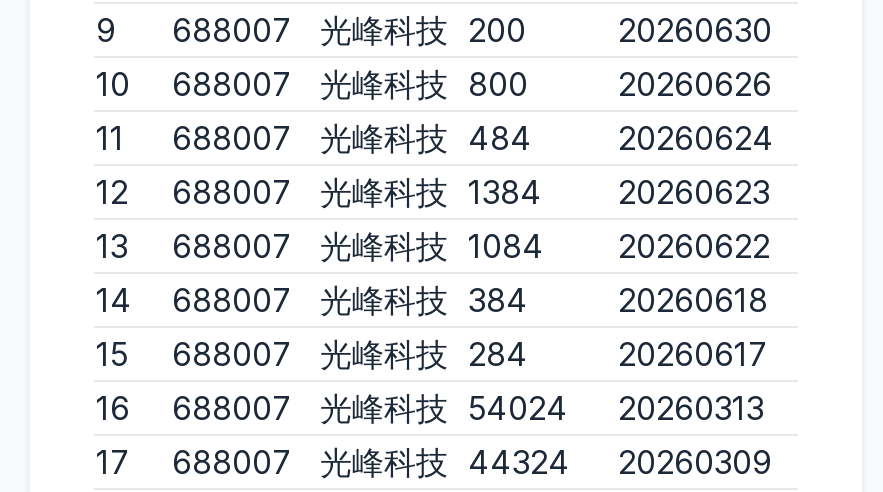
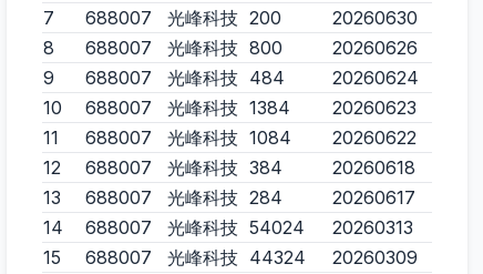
[96,10,526,50] 9 688007 光峰科技 200 -> [43,7,281,29] 7 688007 光峰科技 200
[96,64,528,104] 10 688007 光峰科技 800 -> [43,37,282,59] 8 688007 光峰科技 800
[96,118,532,158] 11 688007 光峰科技 484 -> [43,67,285,89] 9 688007 光峰科技 484
[96,172,770,212] 12 688007 光峰科技 1384 20260623 -> [43,97,417,119] 10 688007 光峰科技 1384 20260623
[96,226,770,266] 13 688007 光峰科技 1084 20260622 -> [43,126,417,149] 11 688007 光峰科技 1084 20260622
[96,280,528,320] 14 688007 光峰科技 384 -> [43,156,282,179] 12 688007 光峰科技 384
[96,334,528,374] 15 688007 光峰科技 284 -> [43,186,282,209] 13 688007 光峰科技 284
[96,388,764,428] 16 688007 光峰科技 54024 20260313 -> [43,216,413,239] 14 688007 光峰科技 54024 20260313
[96,442,772,482] 17 688007 光峰科技 44324 20260309 -> [43,246,418,268] 15 688007 光峰科技 44324 20260309

